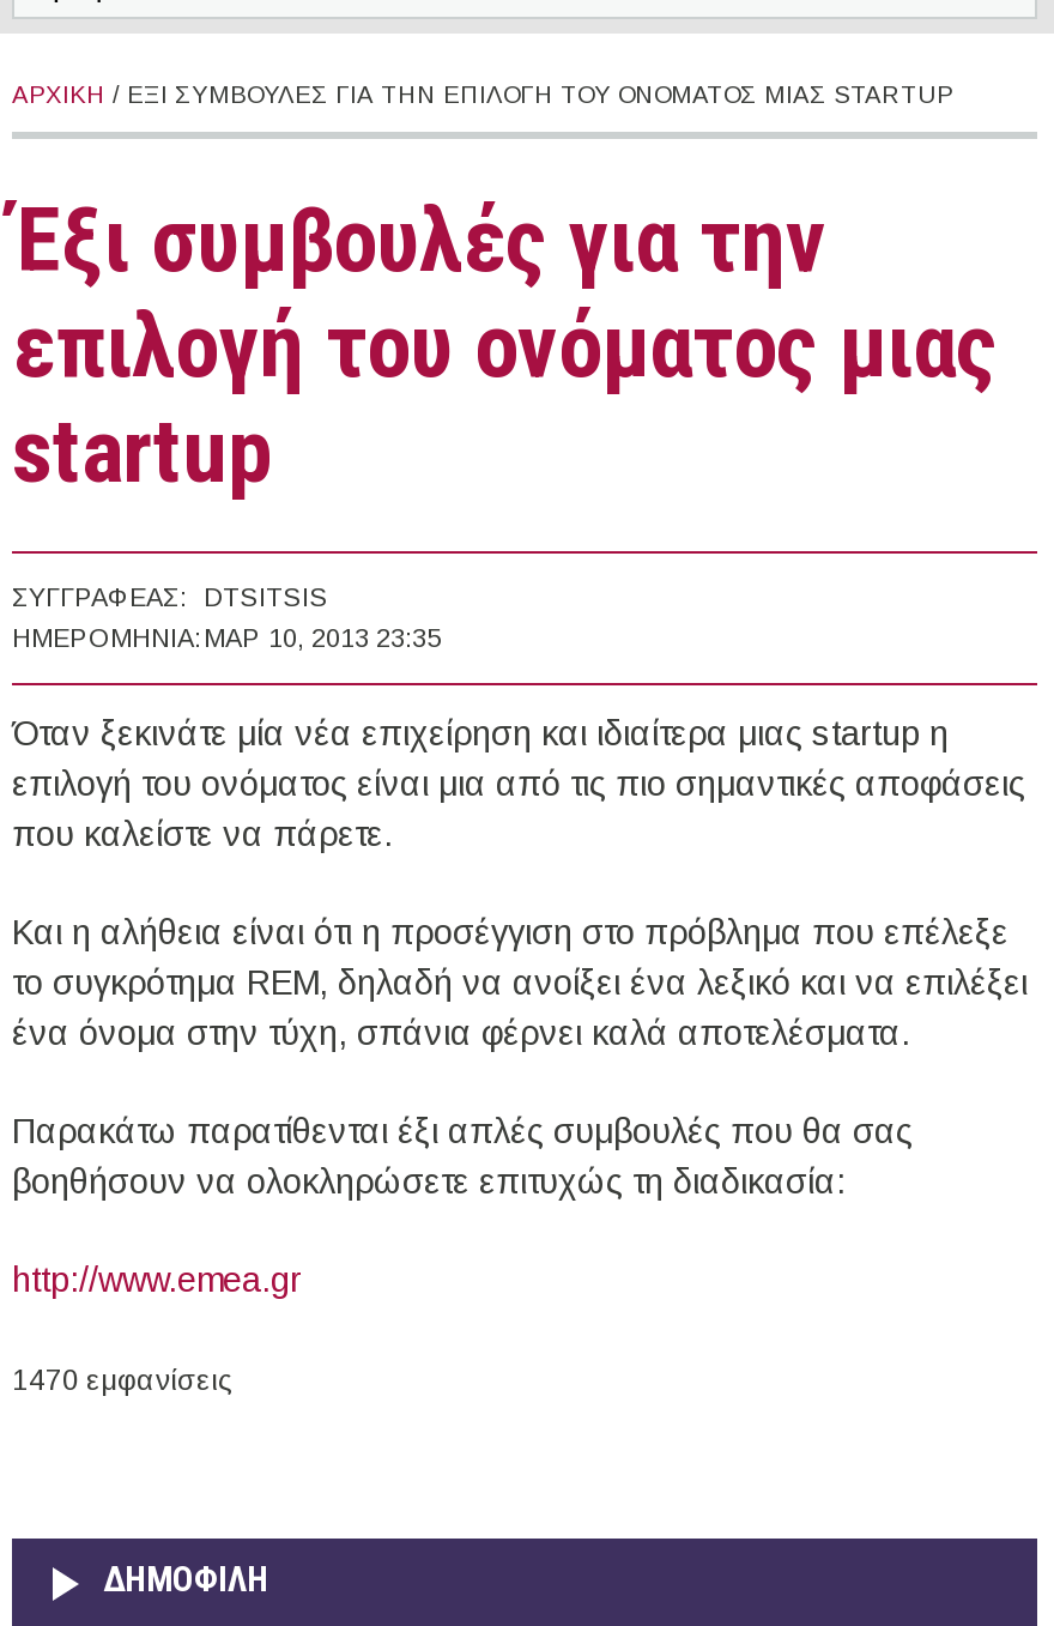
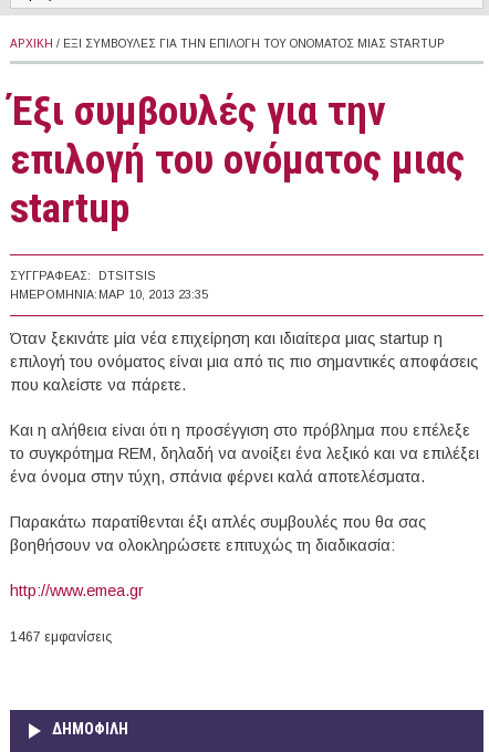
[12,1364,232,1397] 1470 εμφανίσεις -> [10,629,112,645] 1467 εμφανίσεις

